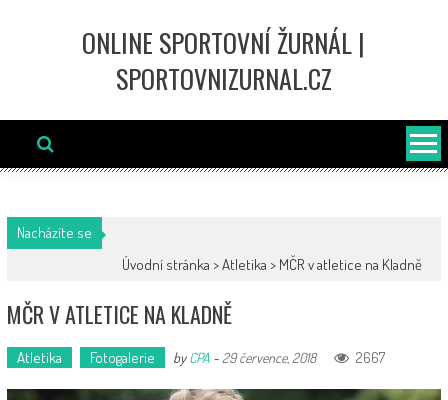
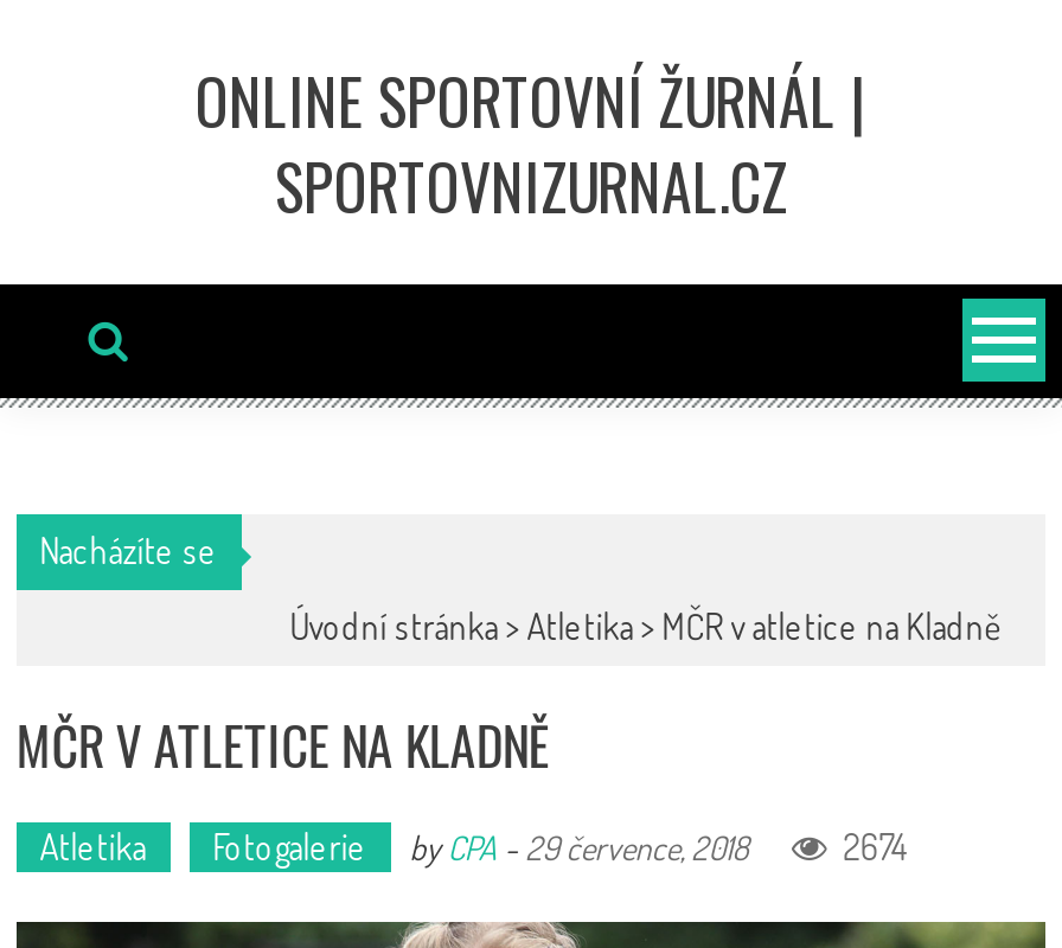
[356,348,385,367] 2667 -> [843,825,905,870] 2674

